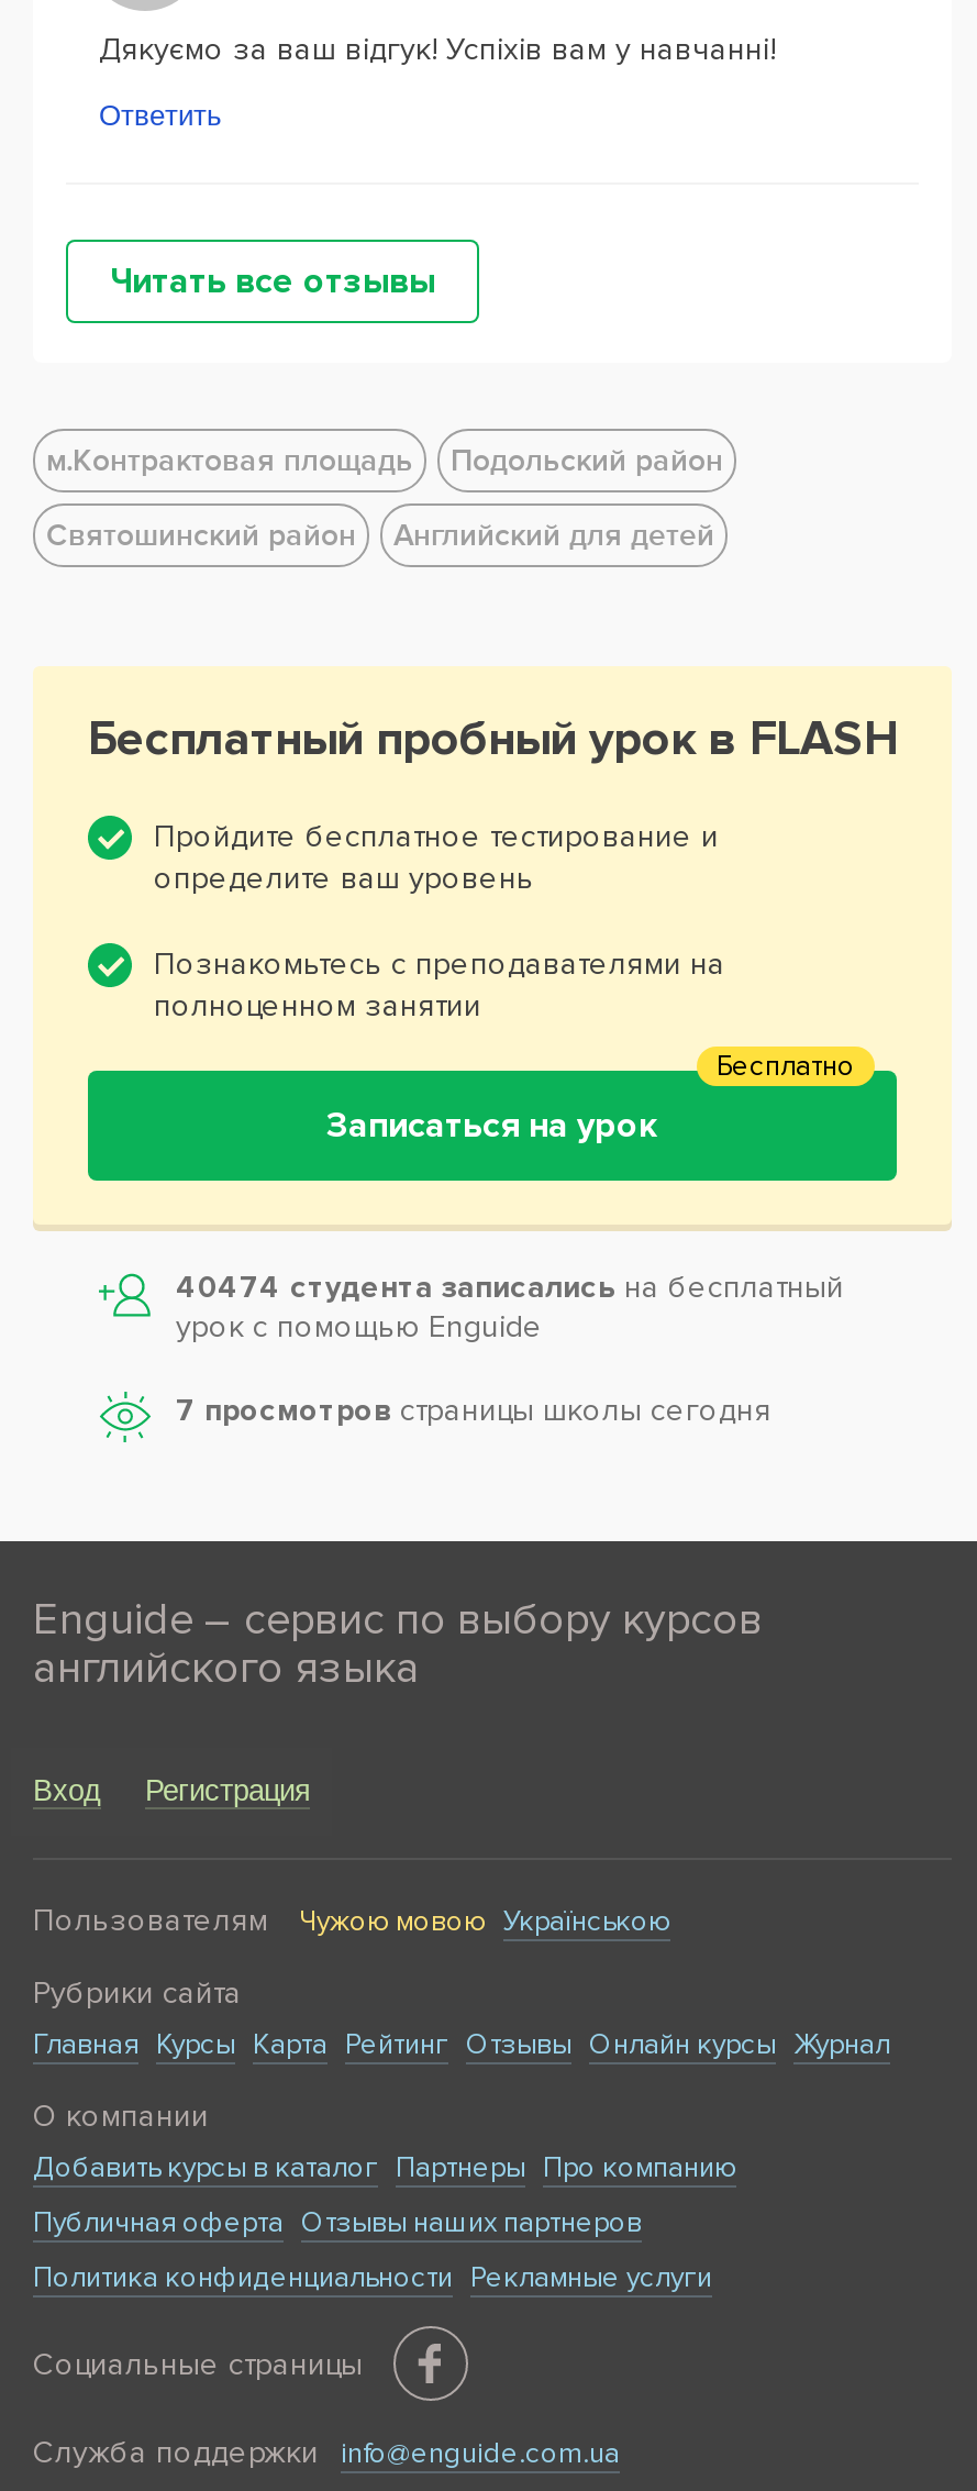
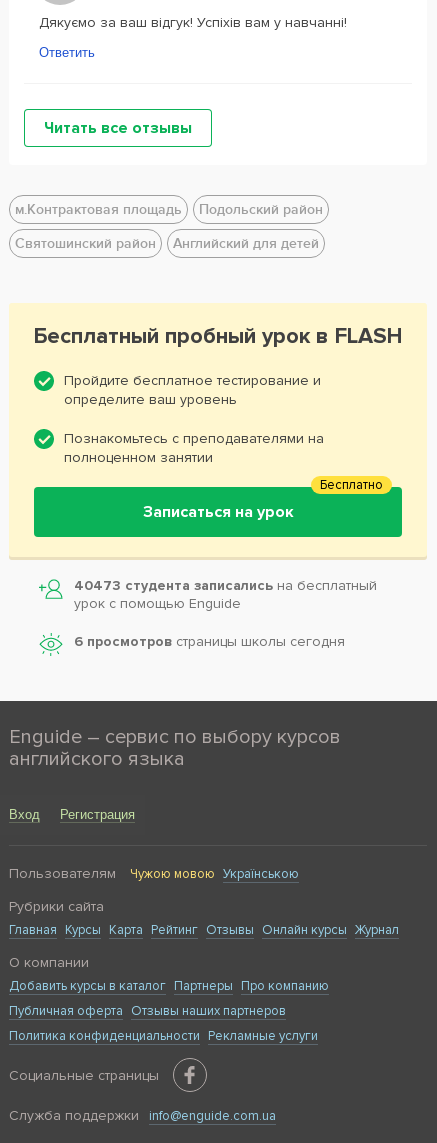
[176,1269,844,1306] 40474 студента записались на бесплатный -> [74,577,377,594] 40473 студента записались на бесплатный
[176,1392,771,1429] 7 просмотров страницы школы сегодня -> [74,633,345,650] 6 просмотров страницы школы сегодня

